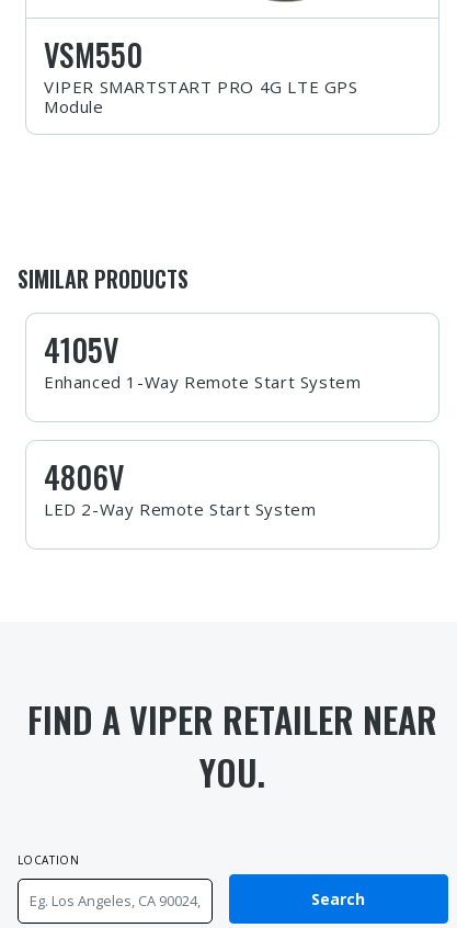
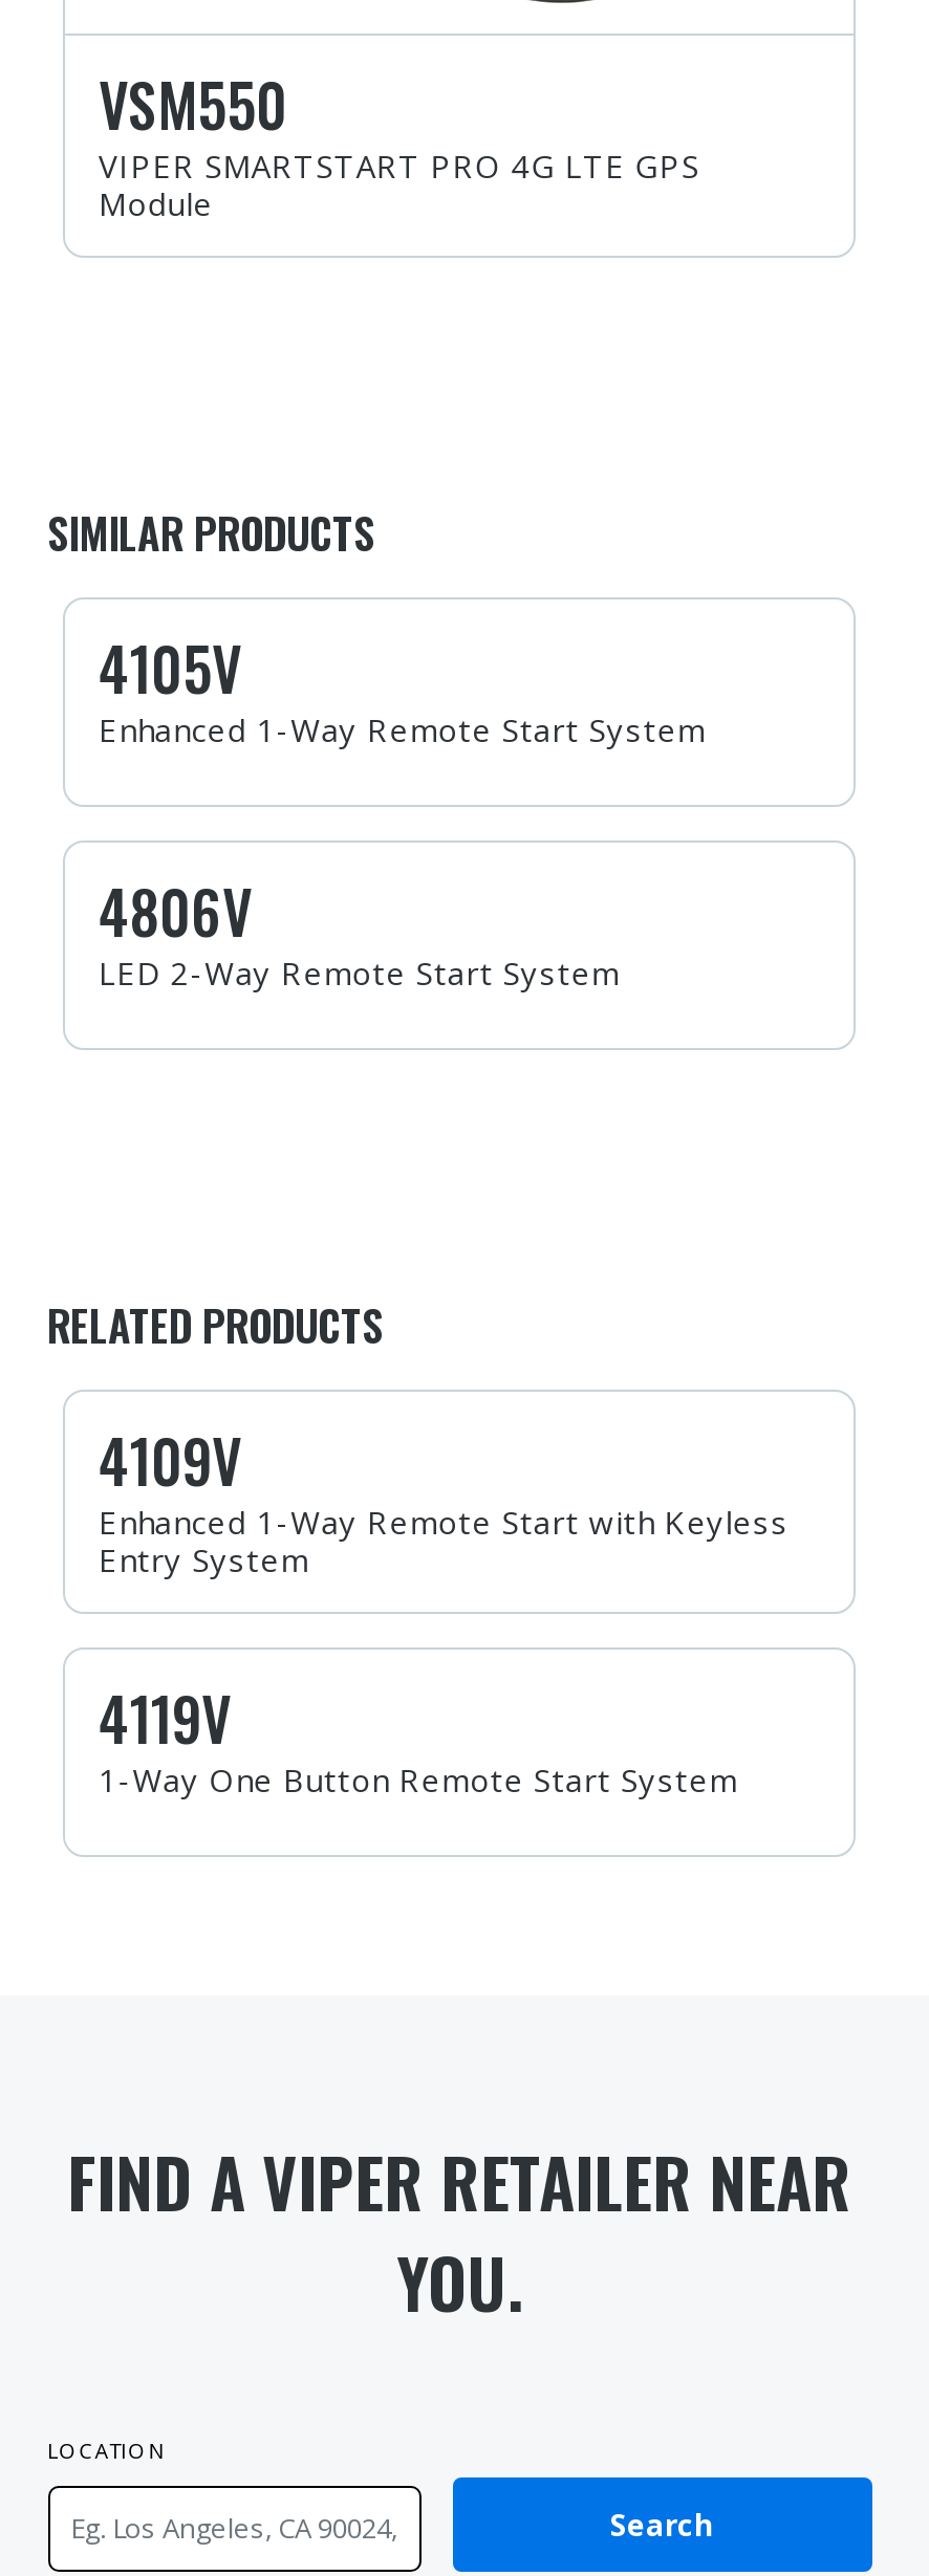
none -> [47,1293,788,1801] RELATED PRODUCTS | 4109V | Enhanced 1-Way Remote Start with Keyless | Entry System | 4119V | 1-Way One Button Remote Start System

